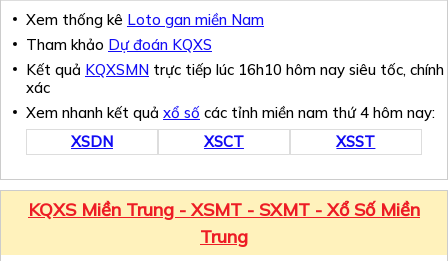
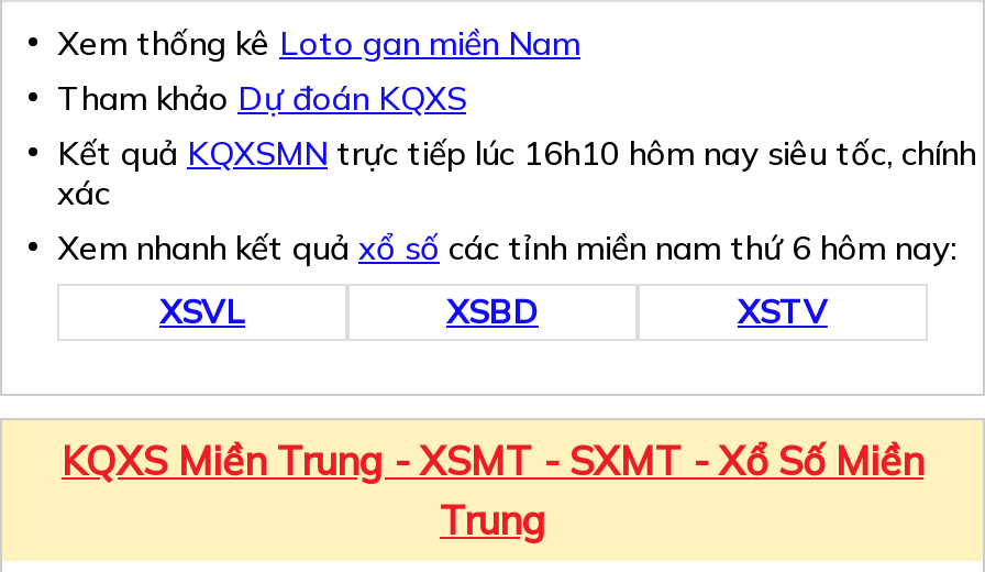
[26,102,435,121] Xem nhanh kết quả xổ số các tỉnh miền nam thứ 4 hôm nay: -> [57,226,956,267] Xem nhanh kết quả xổ số các tỉnh miền nam thứ 6 hôm nay:
[71,131,375,150] XSDN | XSCT | XSST -> [159,289,828,331] XSVL | XSBD | XSTV

